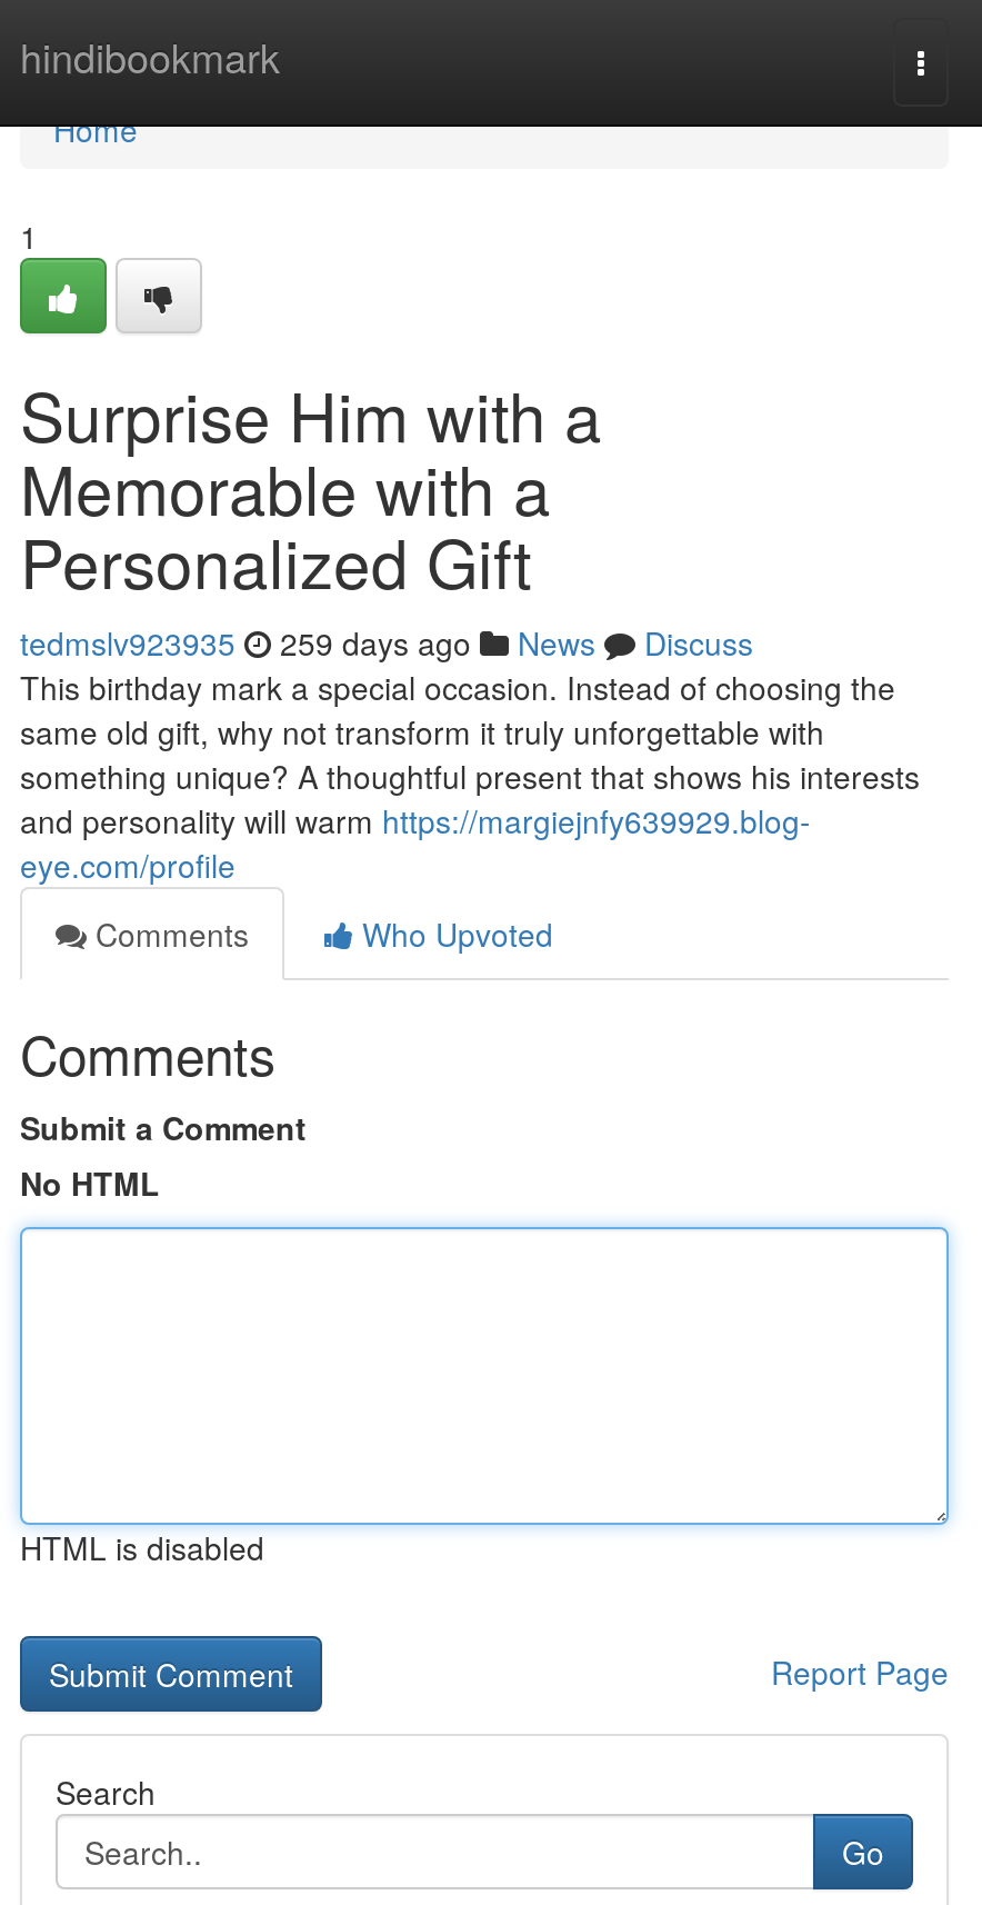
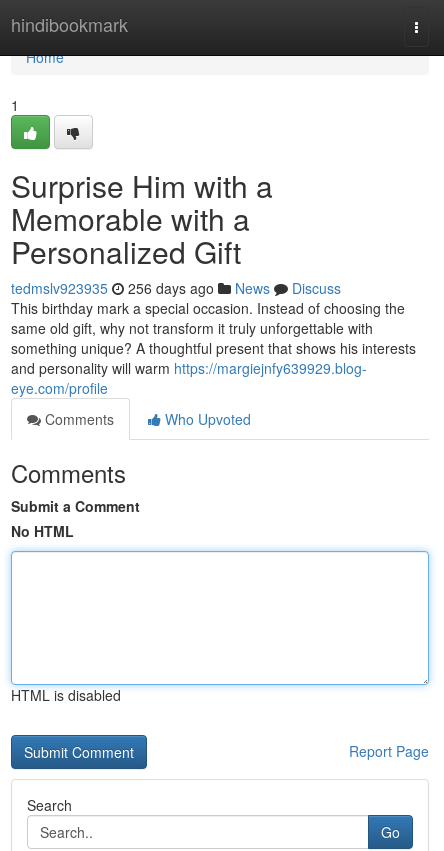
[20,620,753,665] tedmslv923935 259 days ago News Discuss -> [11,278,341,298] tedmslv923935 256 days ago News Discuss

